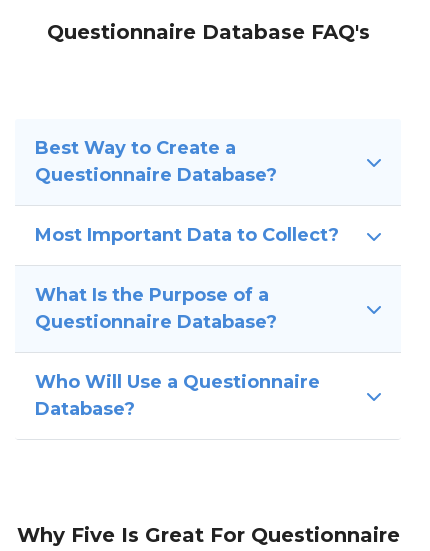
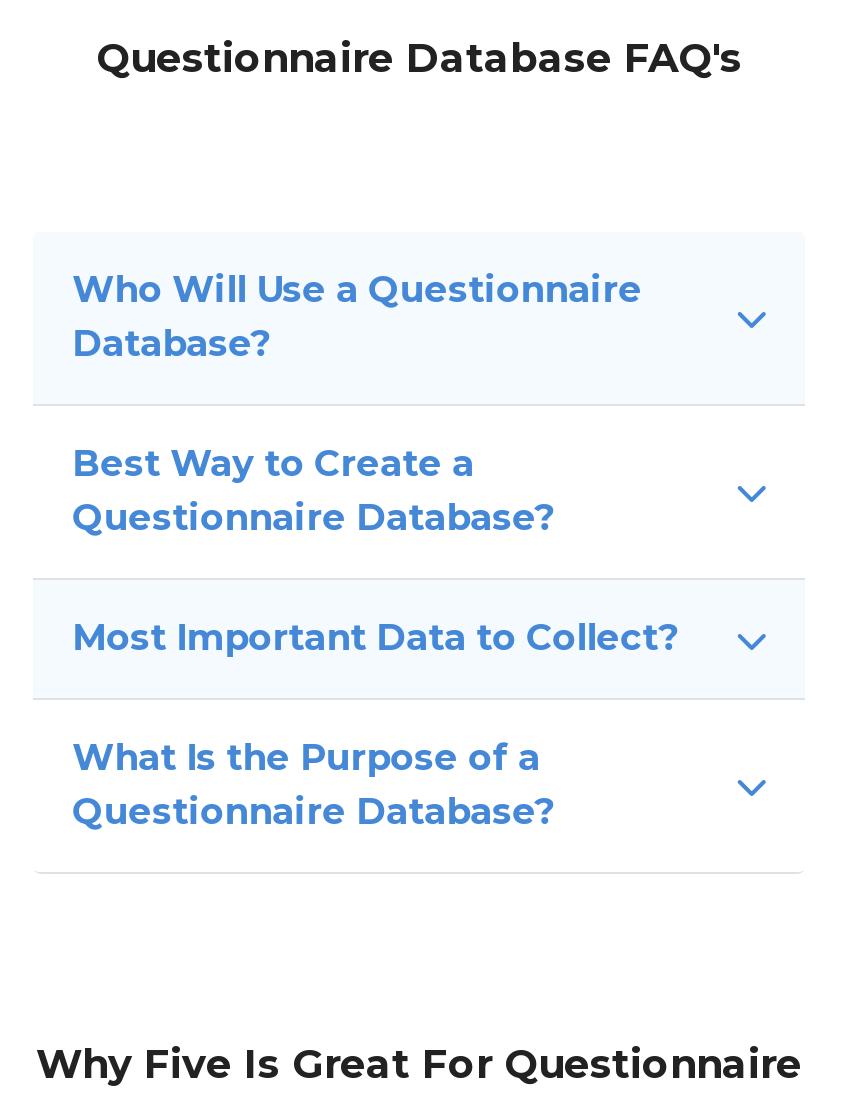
moved [35,137,339,333] -> [72,443,680,835]: Best Way to Create a | Questionnaire Database? | Most Important Data to Collect? | What Is the Purpose of a | Questionnaire Database?
moved [35,371,320,420] -> [72,269,642,367]: Who Will Use a Questionnaire | Database?

